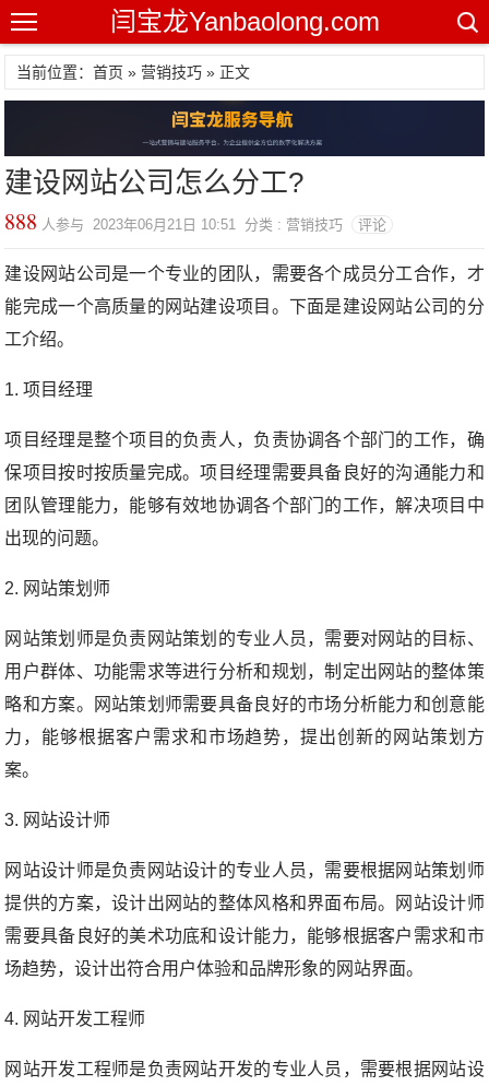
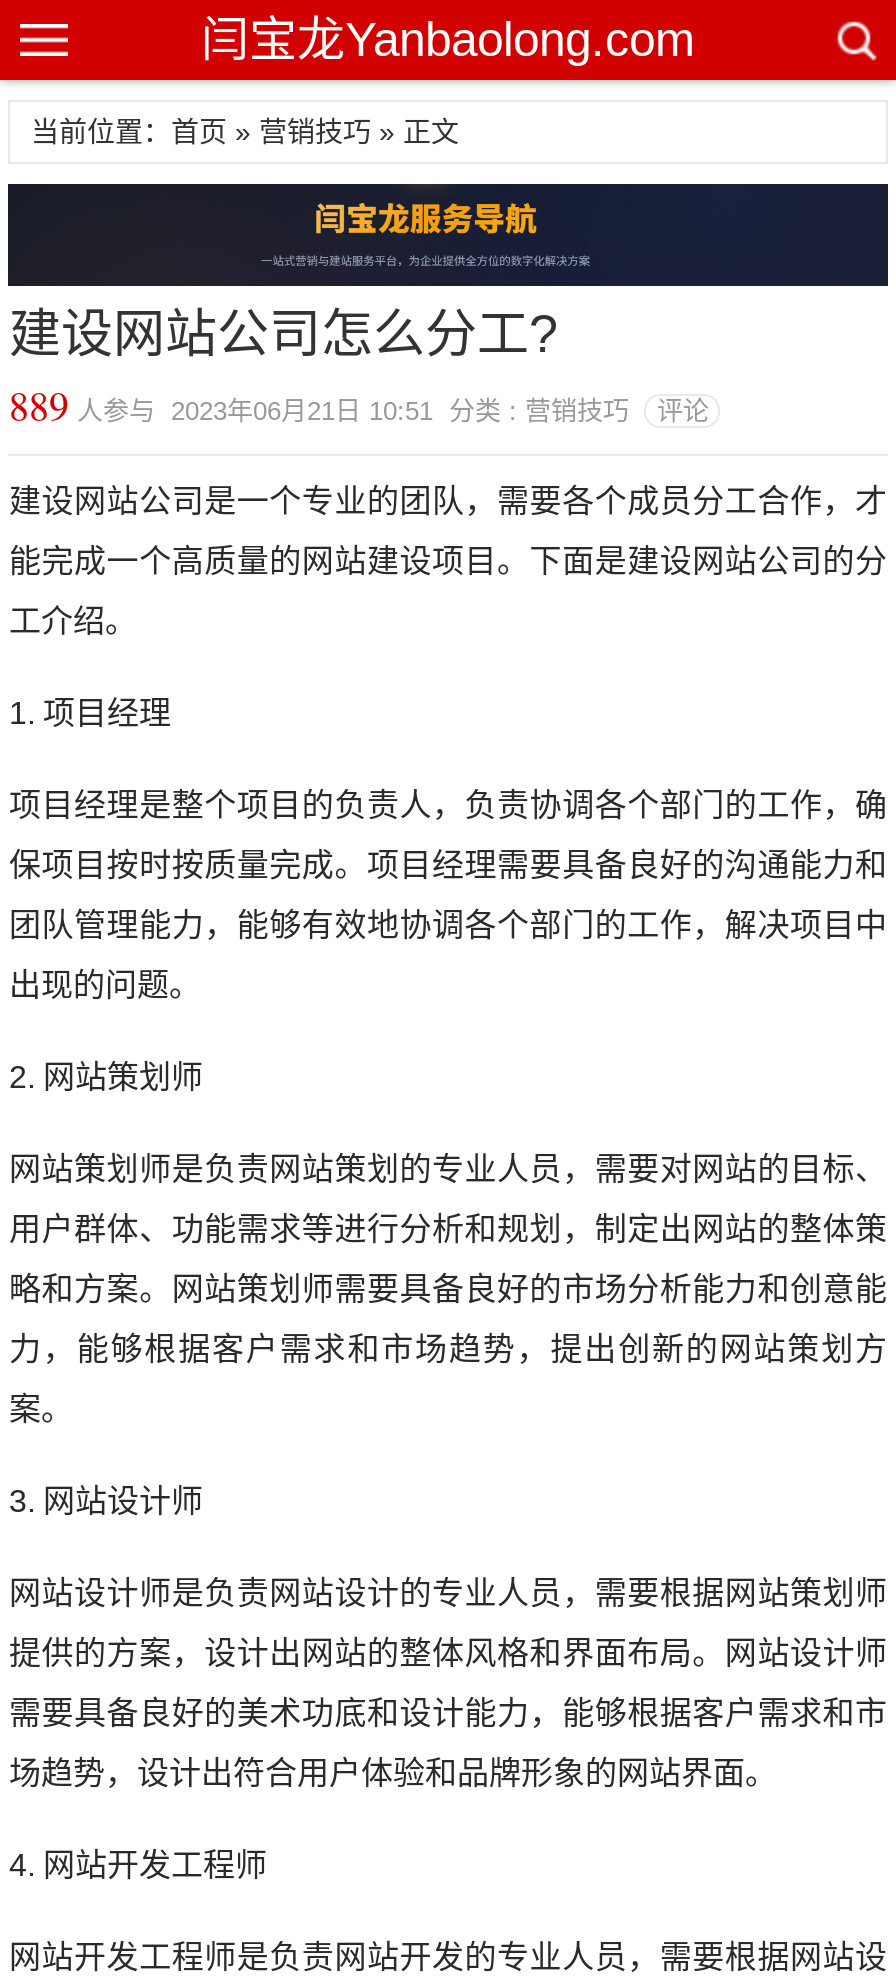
[5,206,387,236] 888人参与 2023年06月21日 10:51 分类 : 营销技巧 评论 -> [9,378,709,432] 889人参与 2023年06月21日 10:51 分类 : 营销技巧 评论

